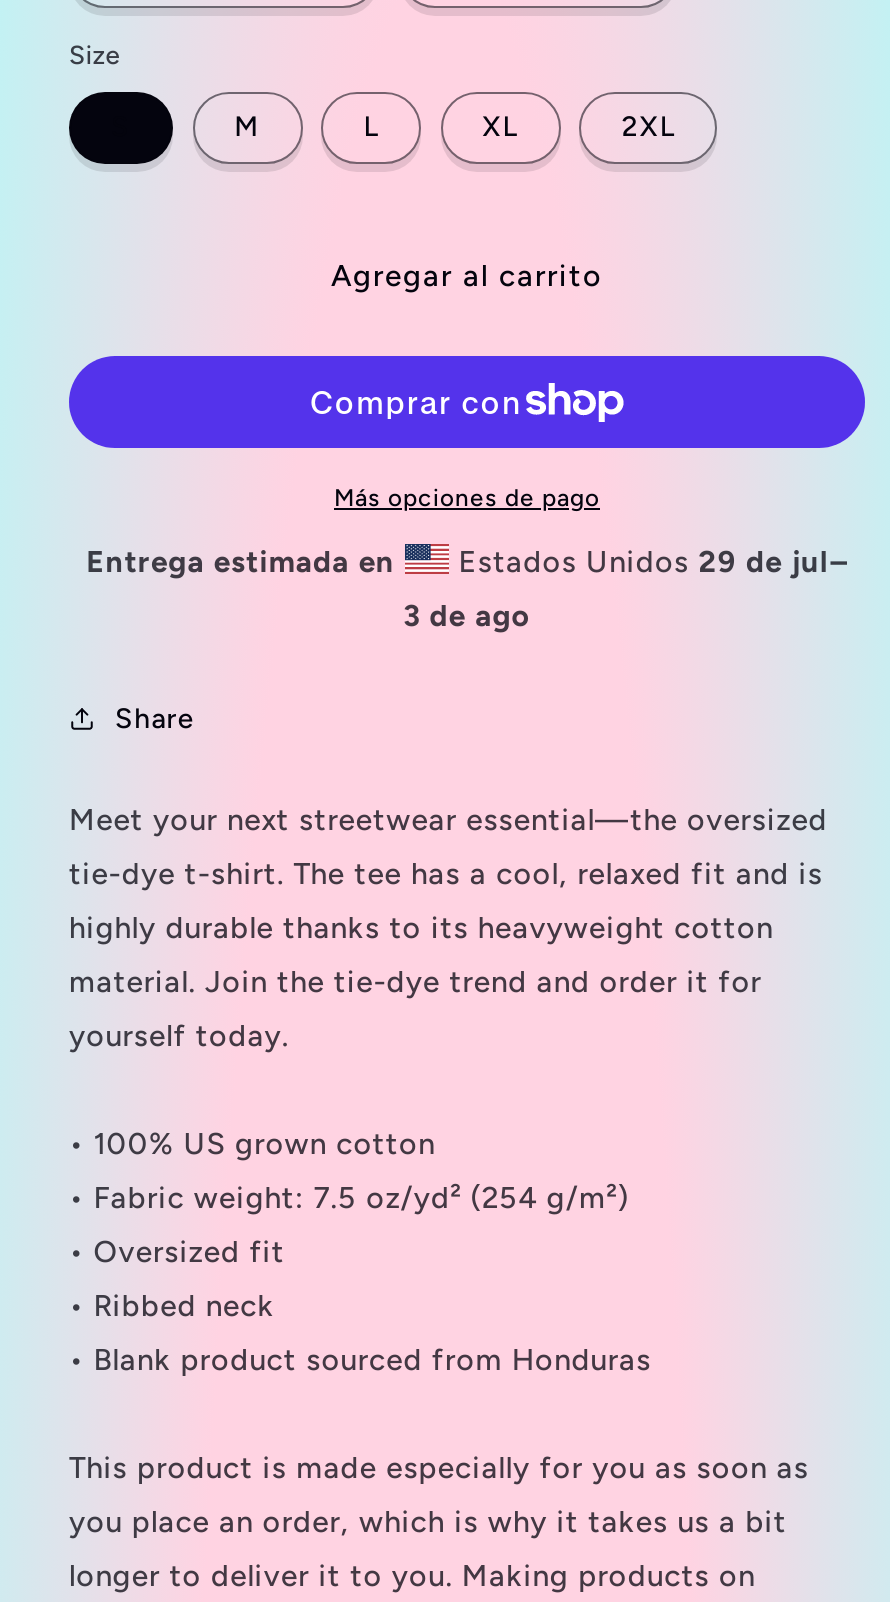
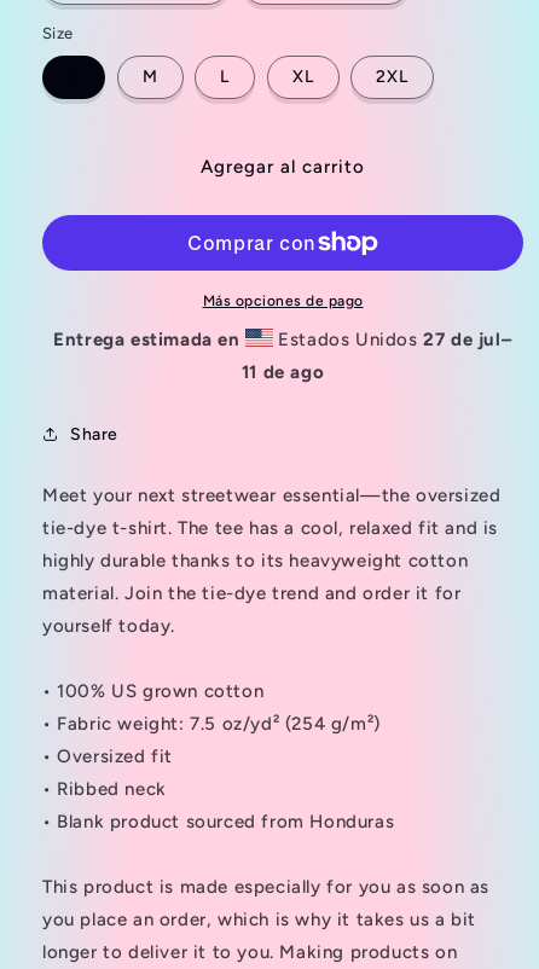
[449,543,848,579] Estados Unidos 29 de jul– -> [273,328,512,350] Estados Unidos 27 de jul–
[403,597,531,633] 3 de ago -> [241,361,324,382] 11 de ago

